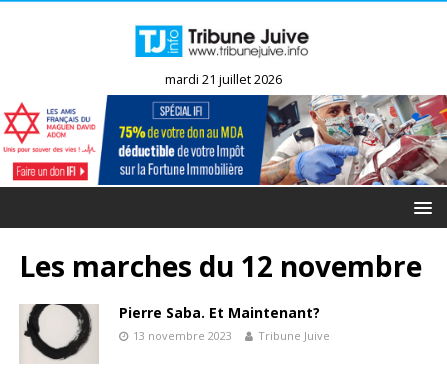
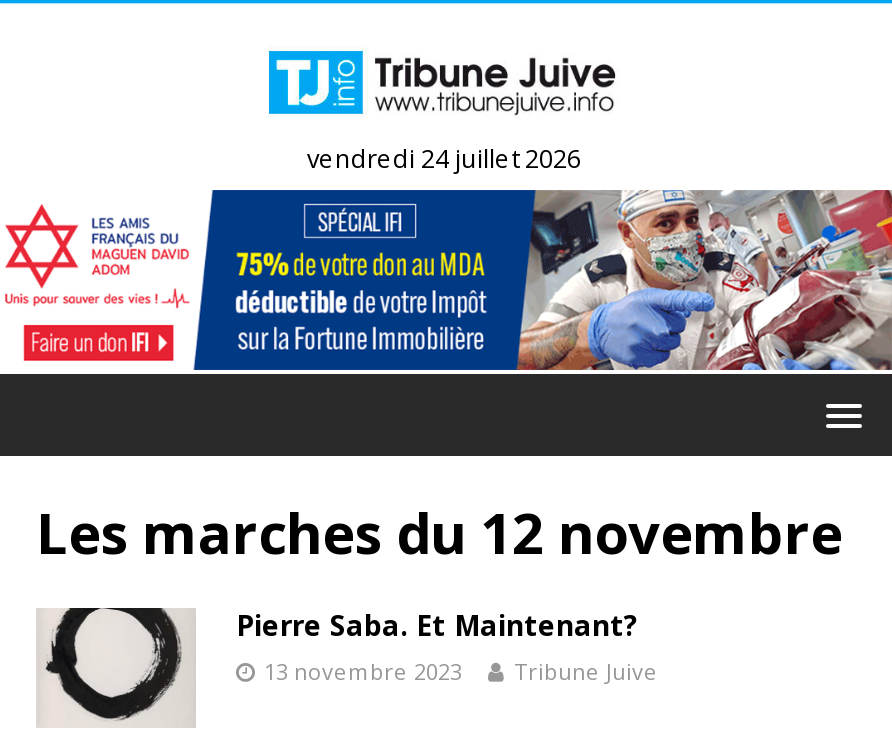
[164,71,281,88] mardi 21 juillet 2026 -> [307,143,581,177] vendredi 24 juillet 2026

